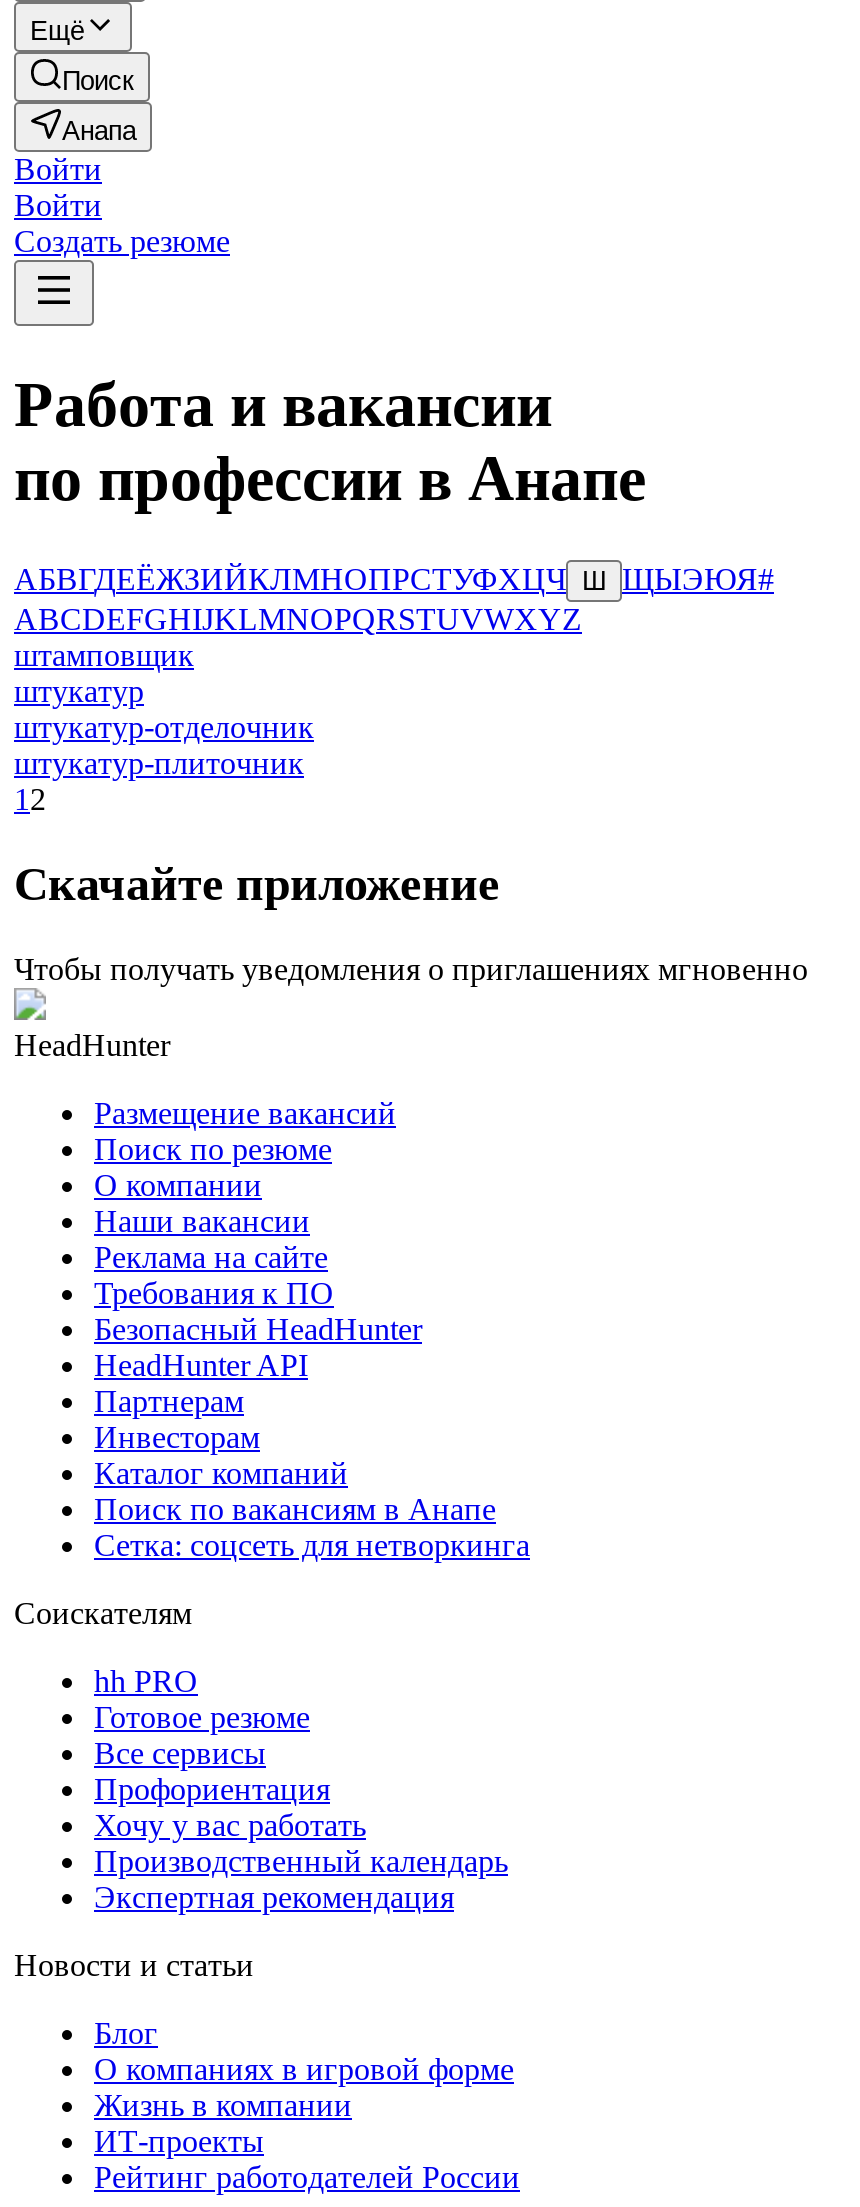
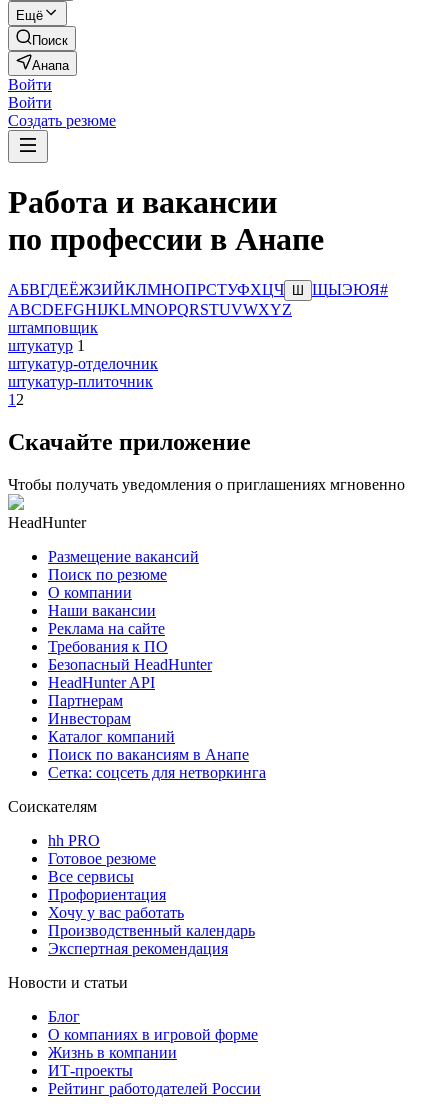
[14,674,144,708] штукатур -> [8,337,85,354] штукатур 1

